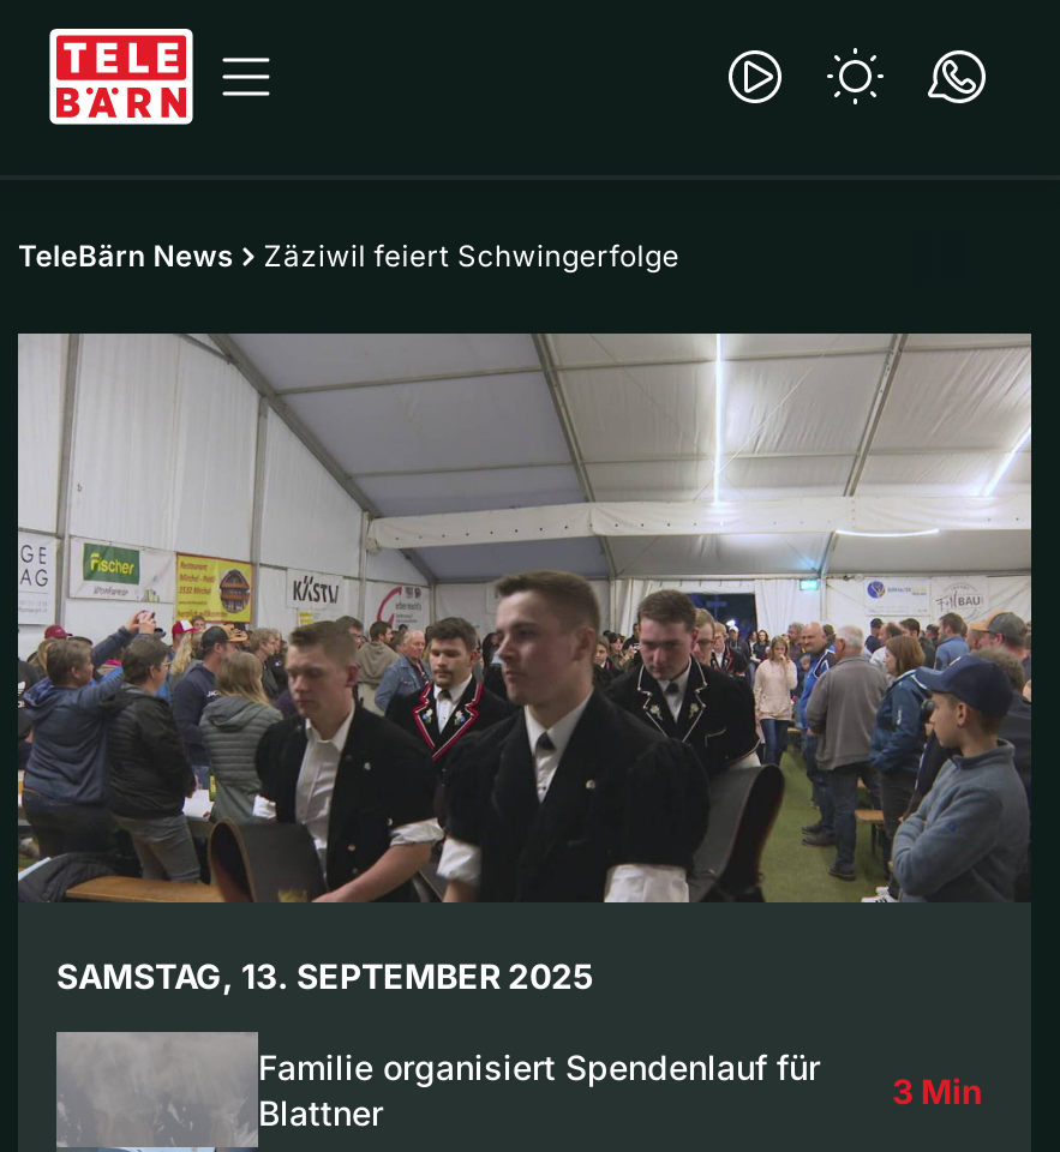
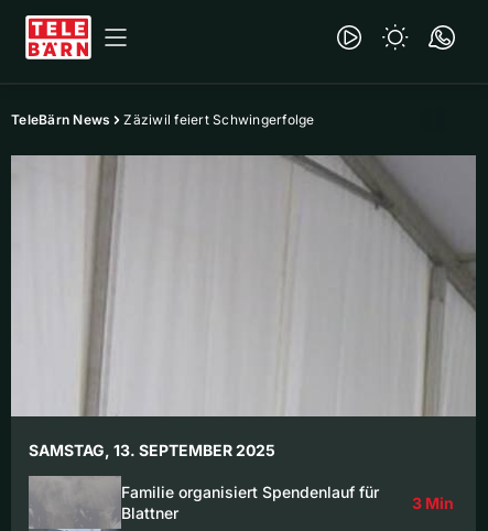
[16,331,1031,905] [image] -> [10,154,477,418] [image]

